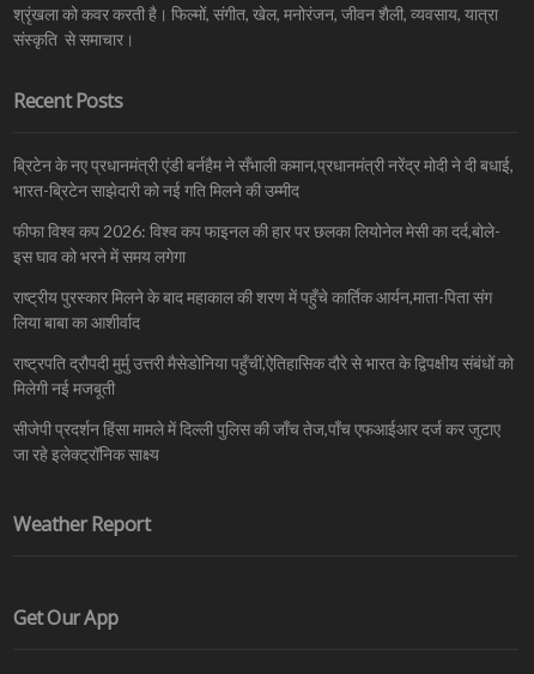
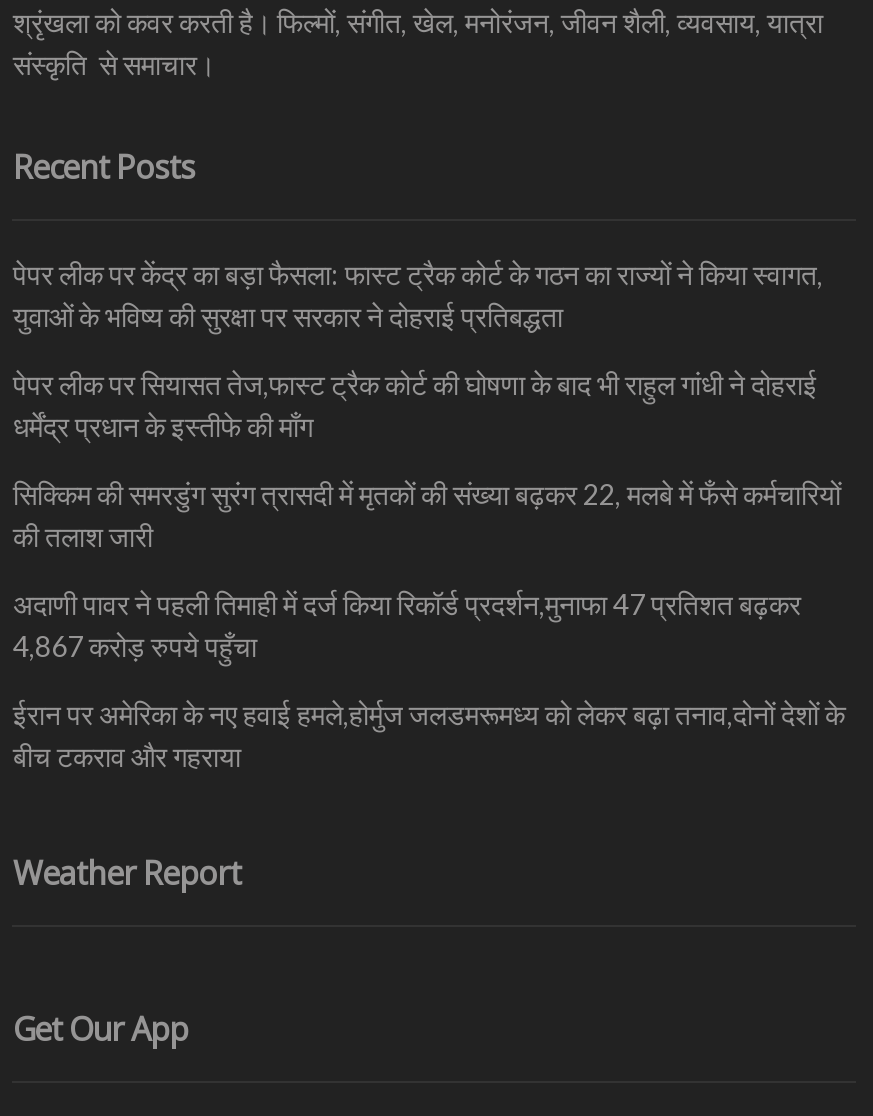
[14,155,514,200] ब्रिटेन के नए प्रधानमंत्री एंडी बर्नहैम ने सँभाली कमान,प्रधानमंत्री नरेंद्र मोदी ने दी बधाई, | भारत-ब्रिटेन साझेदारी को नई गति मिलने की उम्मीद -> [13,258,823,334] पेपर लीक पर केंद्र का बड़ा फैसला: फास्ट ट्रैक कोर्ट के गठन का राज्यों ने किया स्वागत, | युवाओं के भविष्य की सुरक्षा पर सरकार ने दोहराई प्रतिबद्धता
[14,221,501,266] फीफा विश्व कप 2026: विश्व कप फाइनल की हार पर छलका लियोनेल मेसी का दर्द,बोले- | इस घाव को भरने में समय लगेगा -> [13,368,817,444] पेपर लीक पर सियासत तेज,फास्ट ट्रैक कोर्ट की घोषणा के बाद भी राहुल गांधी ने दोहराई | धर्मेंद्र प्रधान के इस्तीफे की माँग
[14,287,493,332] राष्ट्रीय पुरस्कार मिलने के बाद महाकाल की शरण में पहुँचे कार्तिक आर्यन,माता-पिता संग | लिया बाबा का आशीर्वाद -> [13,478,841,554] सिक्किम की समरडुंग सुरंग त्रासदी में मृतकों की संख्या बढ़कर 22, मलबे में फँसे कर्मचारियों | की तलाश जारी
[14,352,514,398] राष्ट्रपति द्रौपदी मुर्मु उत्तरी मैसेडोनिया पहुँचीं,ऐतिहासिक दौरे से भारत के द्विपक्षीय संबंधों को | मिलेगी नई मजबूती -> [13,588,801,664] अदाणी पावर ने पहली तिमाही में दर्ज किया रिकॉर्ड प्रदर्शन,मुनाफा 47 प्रतिशत बढ़कर | 4,867 करोड़ रुपये पहुँचा
[14,418,501,464] सीजेपी प्रदर्शन हिंसा मामले में दिल्ली पुलिस की जाँच तेज,पाँच एफआईआर दर्ज कर जुटाए | जा रहे इलेक्ट्रॉनिक साक्ष्य -> [13,698,845,774] ईरान पर अमेरिका के नए हवाई हमले,होर्मुज जलडमरूमध्य को लेकर बढ़ा तनाव,दोनों देशों के | बीच टकराव और गहराया

